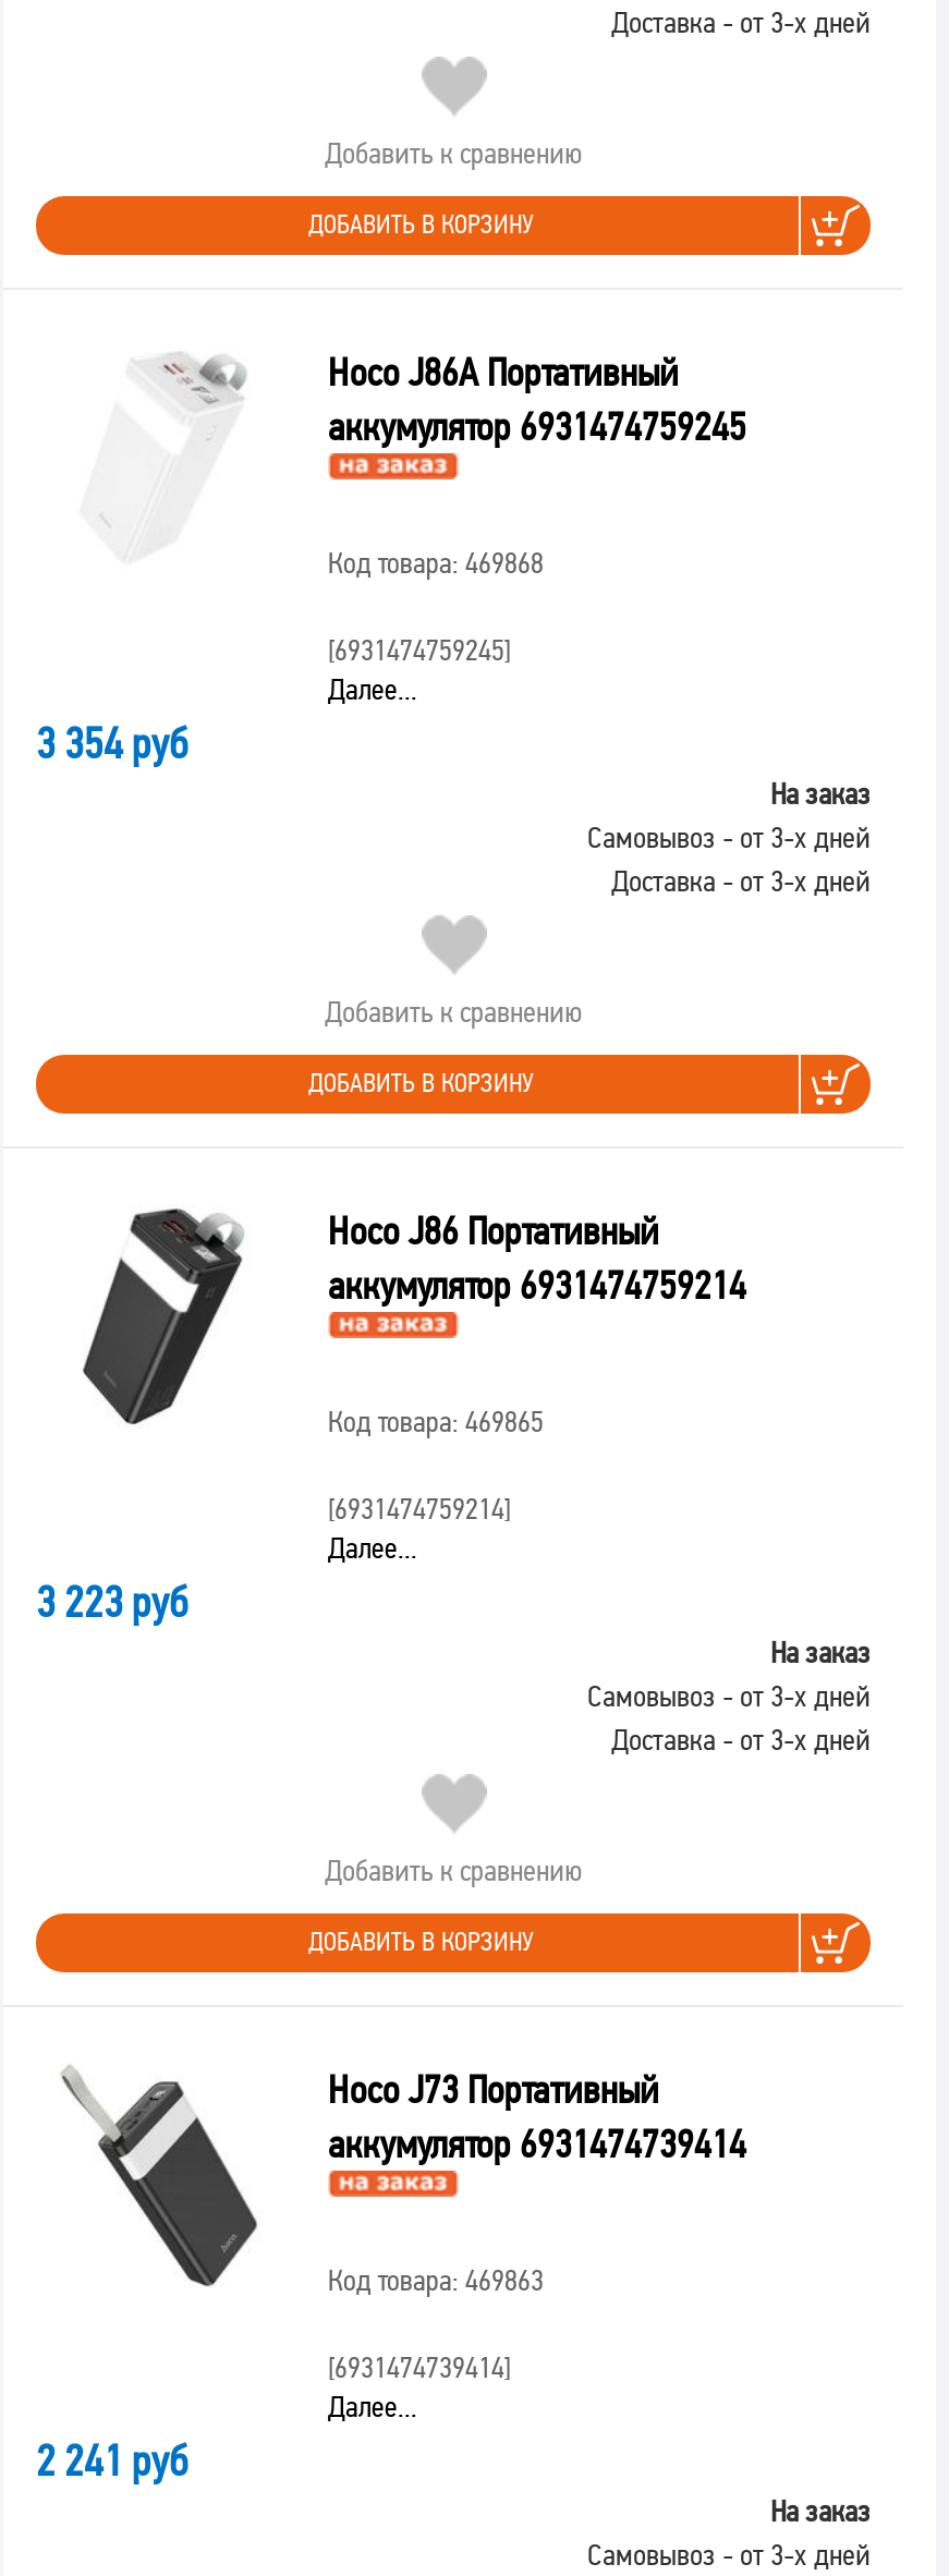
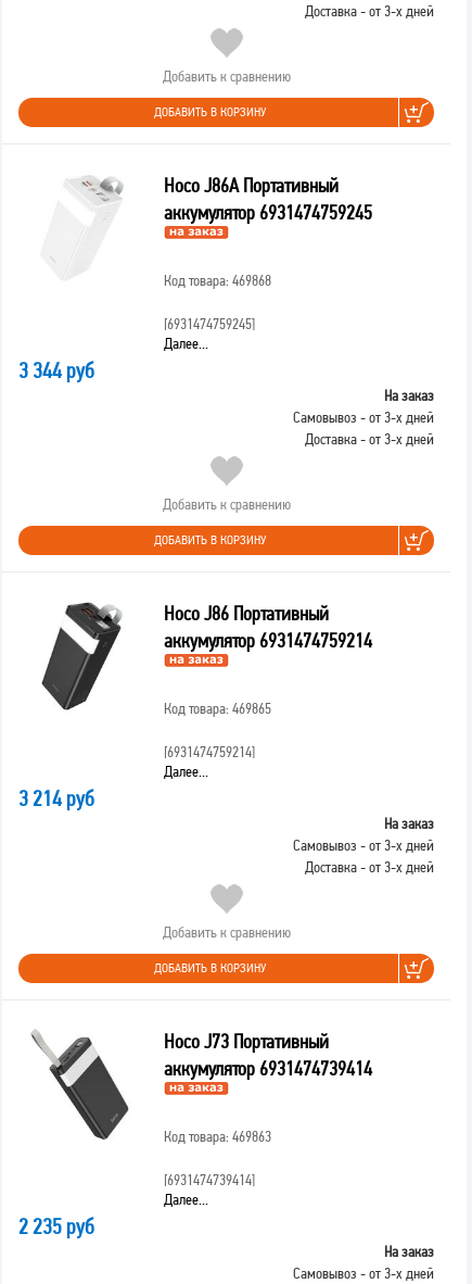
[36,717,188,769] 3 354 руб -> [18,357,94,383] 3 344 руб
[36,1576,188,1628] 3 223 руб -> [18,785,94,811] 3 214 руб
[36,2434,188,2487] 2 241 руб -> [18,1213,94,1239] 2 235 руб

